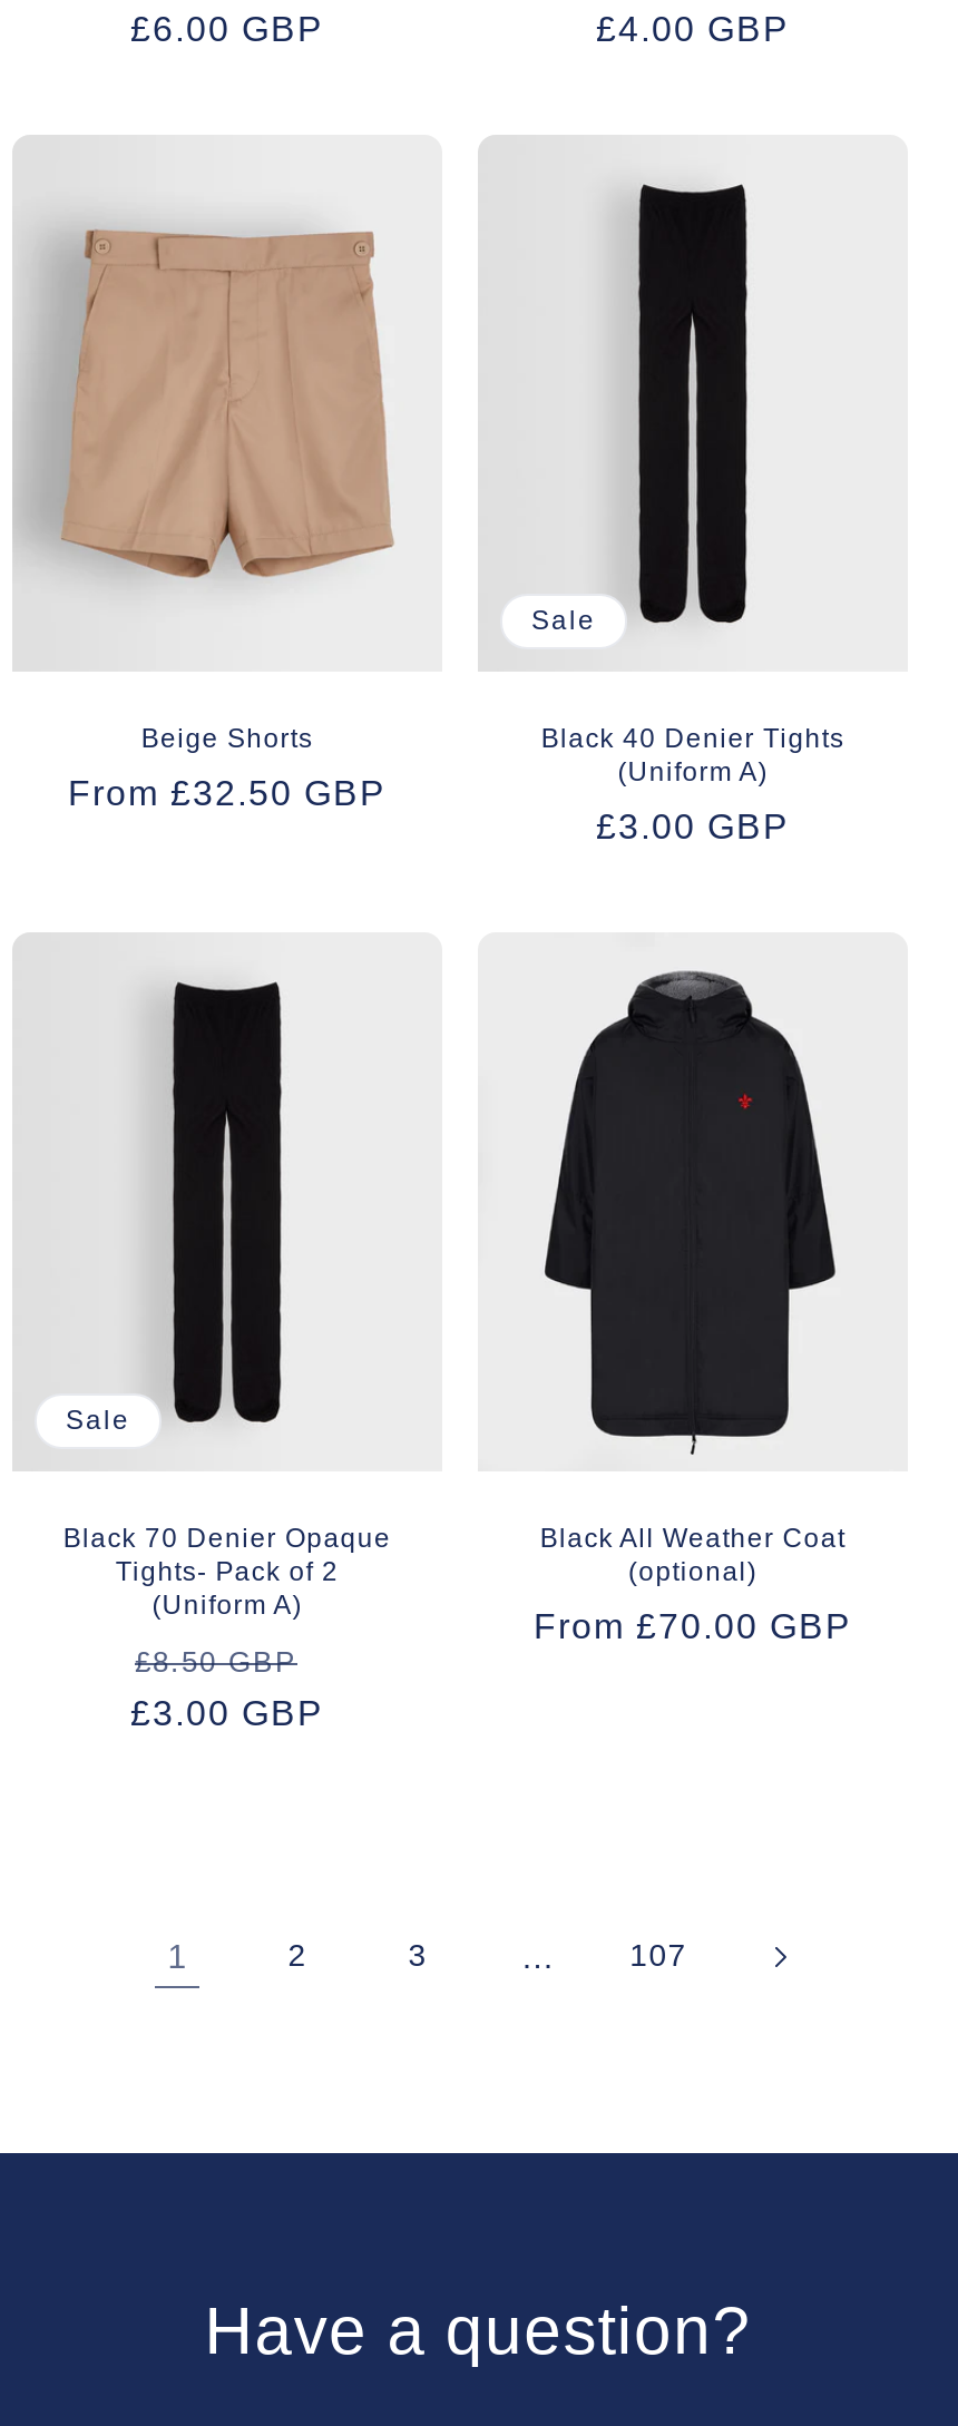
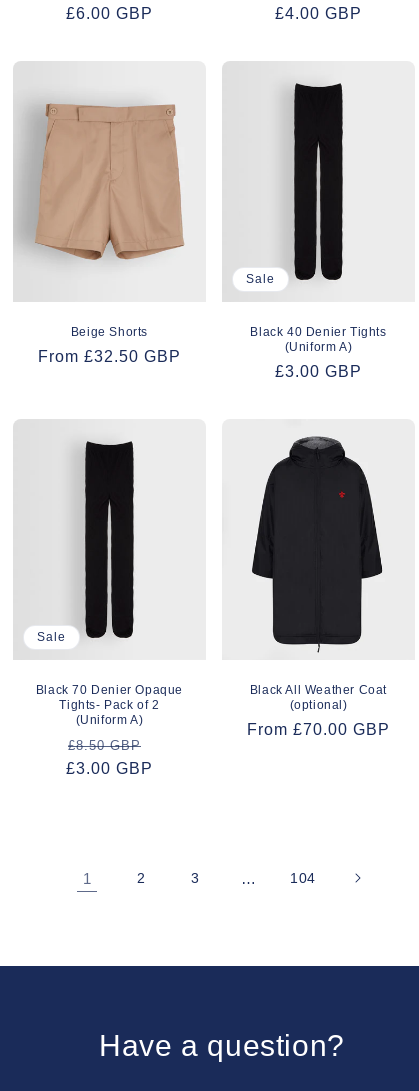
[630,1937,687,1972] 107 -> [290,870,316,886] 104

